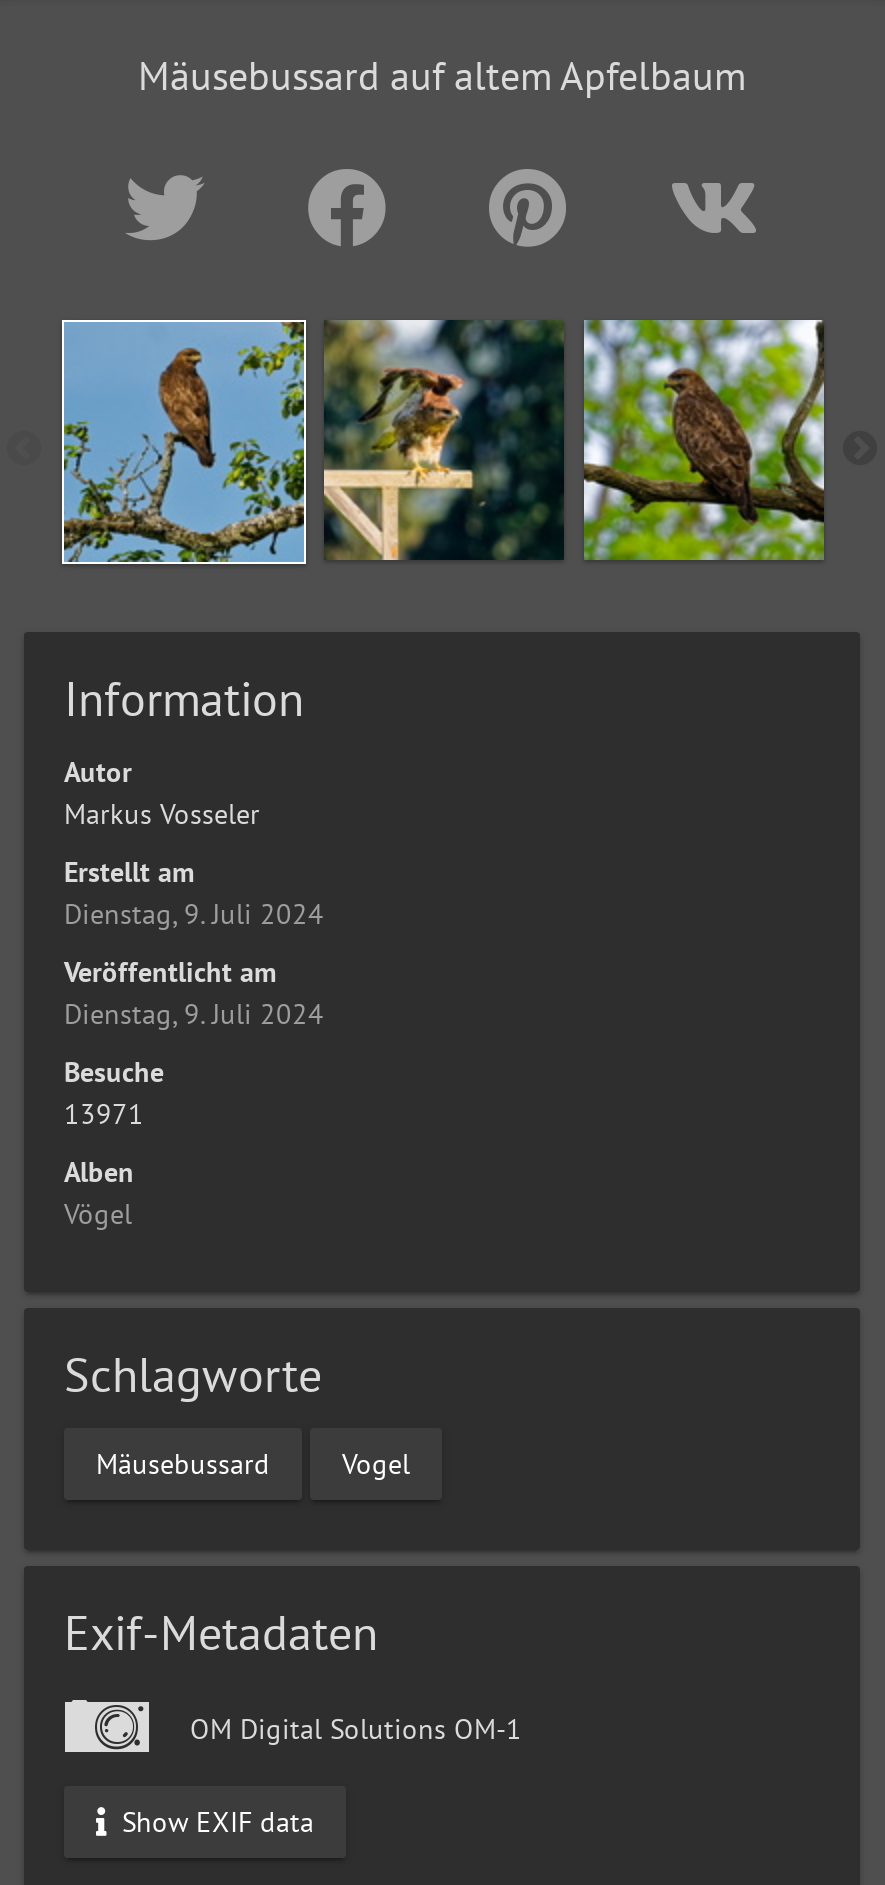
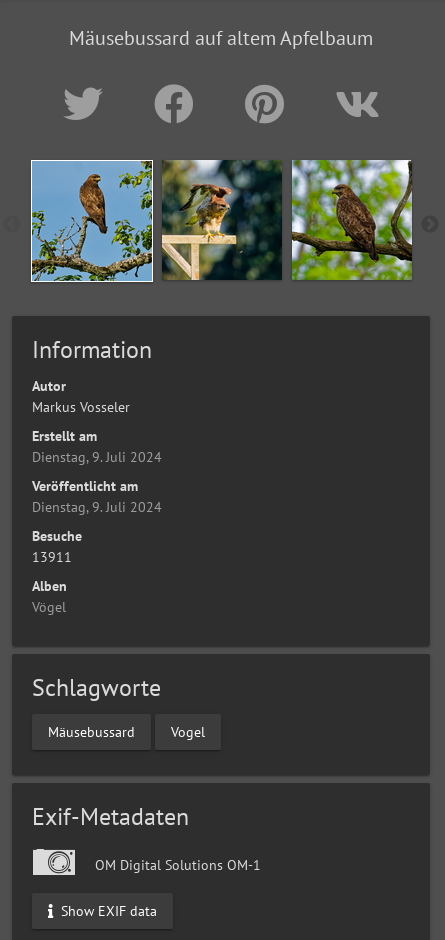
[64,1097,144,1133] 13971 -> [32,548,72,566] 13911

